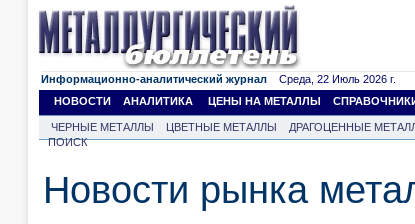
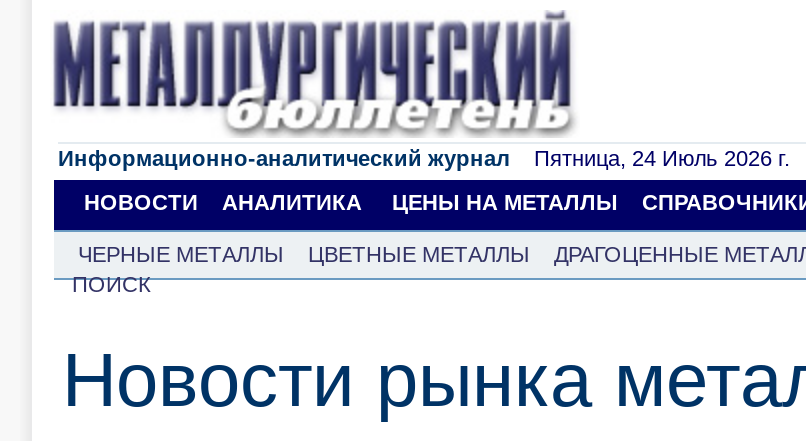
[41,73,396,85] Информационно-аналитический журнал Среда, 22 Июль 2026 г. -> [58,146,790,170] Информационно-аналитический журнал Пятница, 24 Июль 2026 г.

